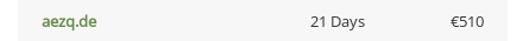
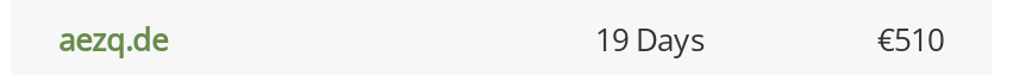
[310,11,364,32] 21 Days -> [595,18,705,61] 19 Days

